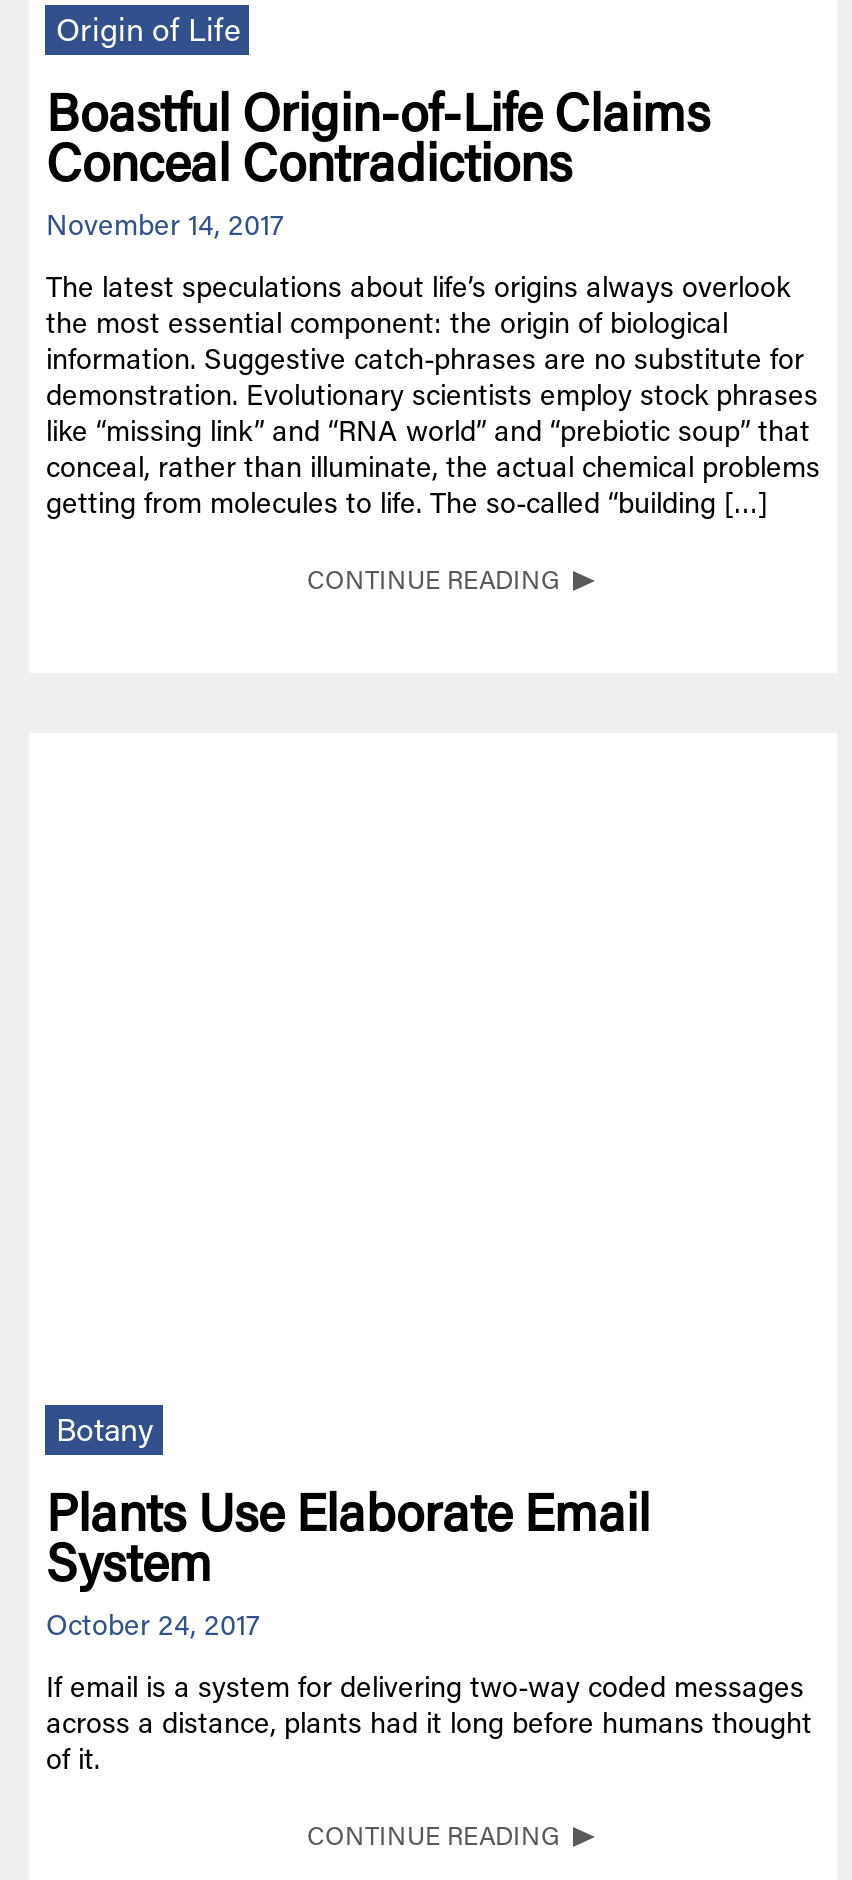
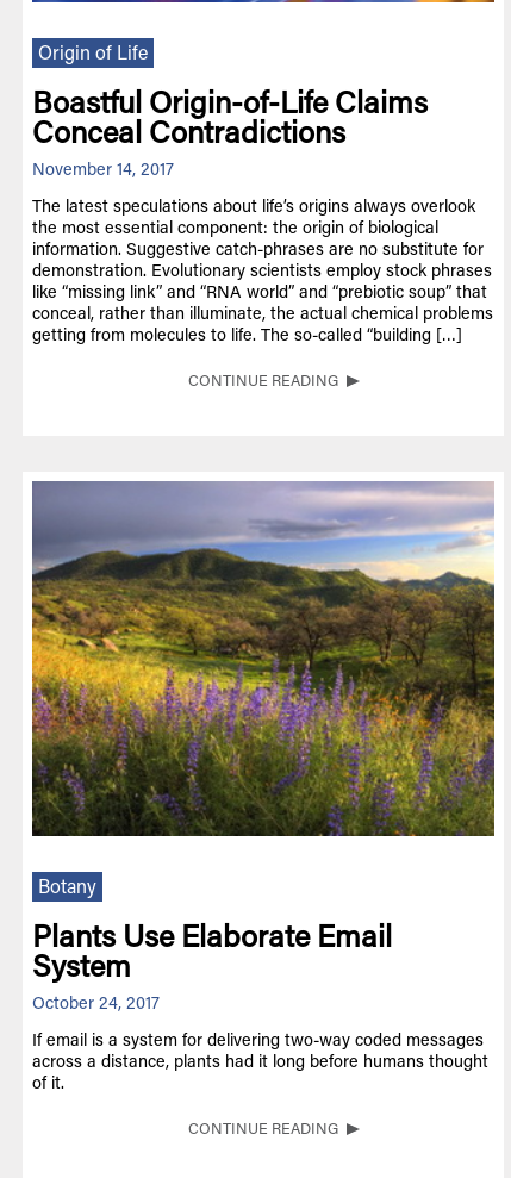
none -> [31,480,496,837] [image]

